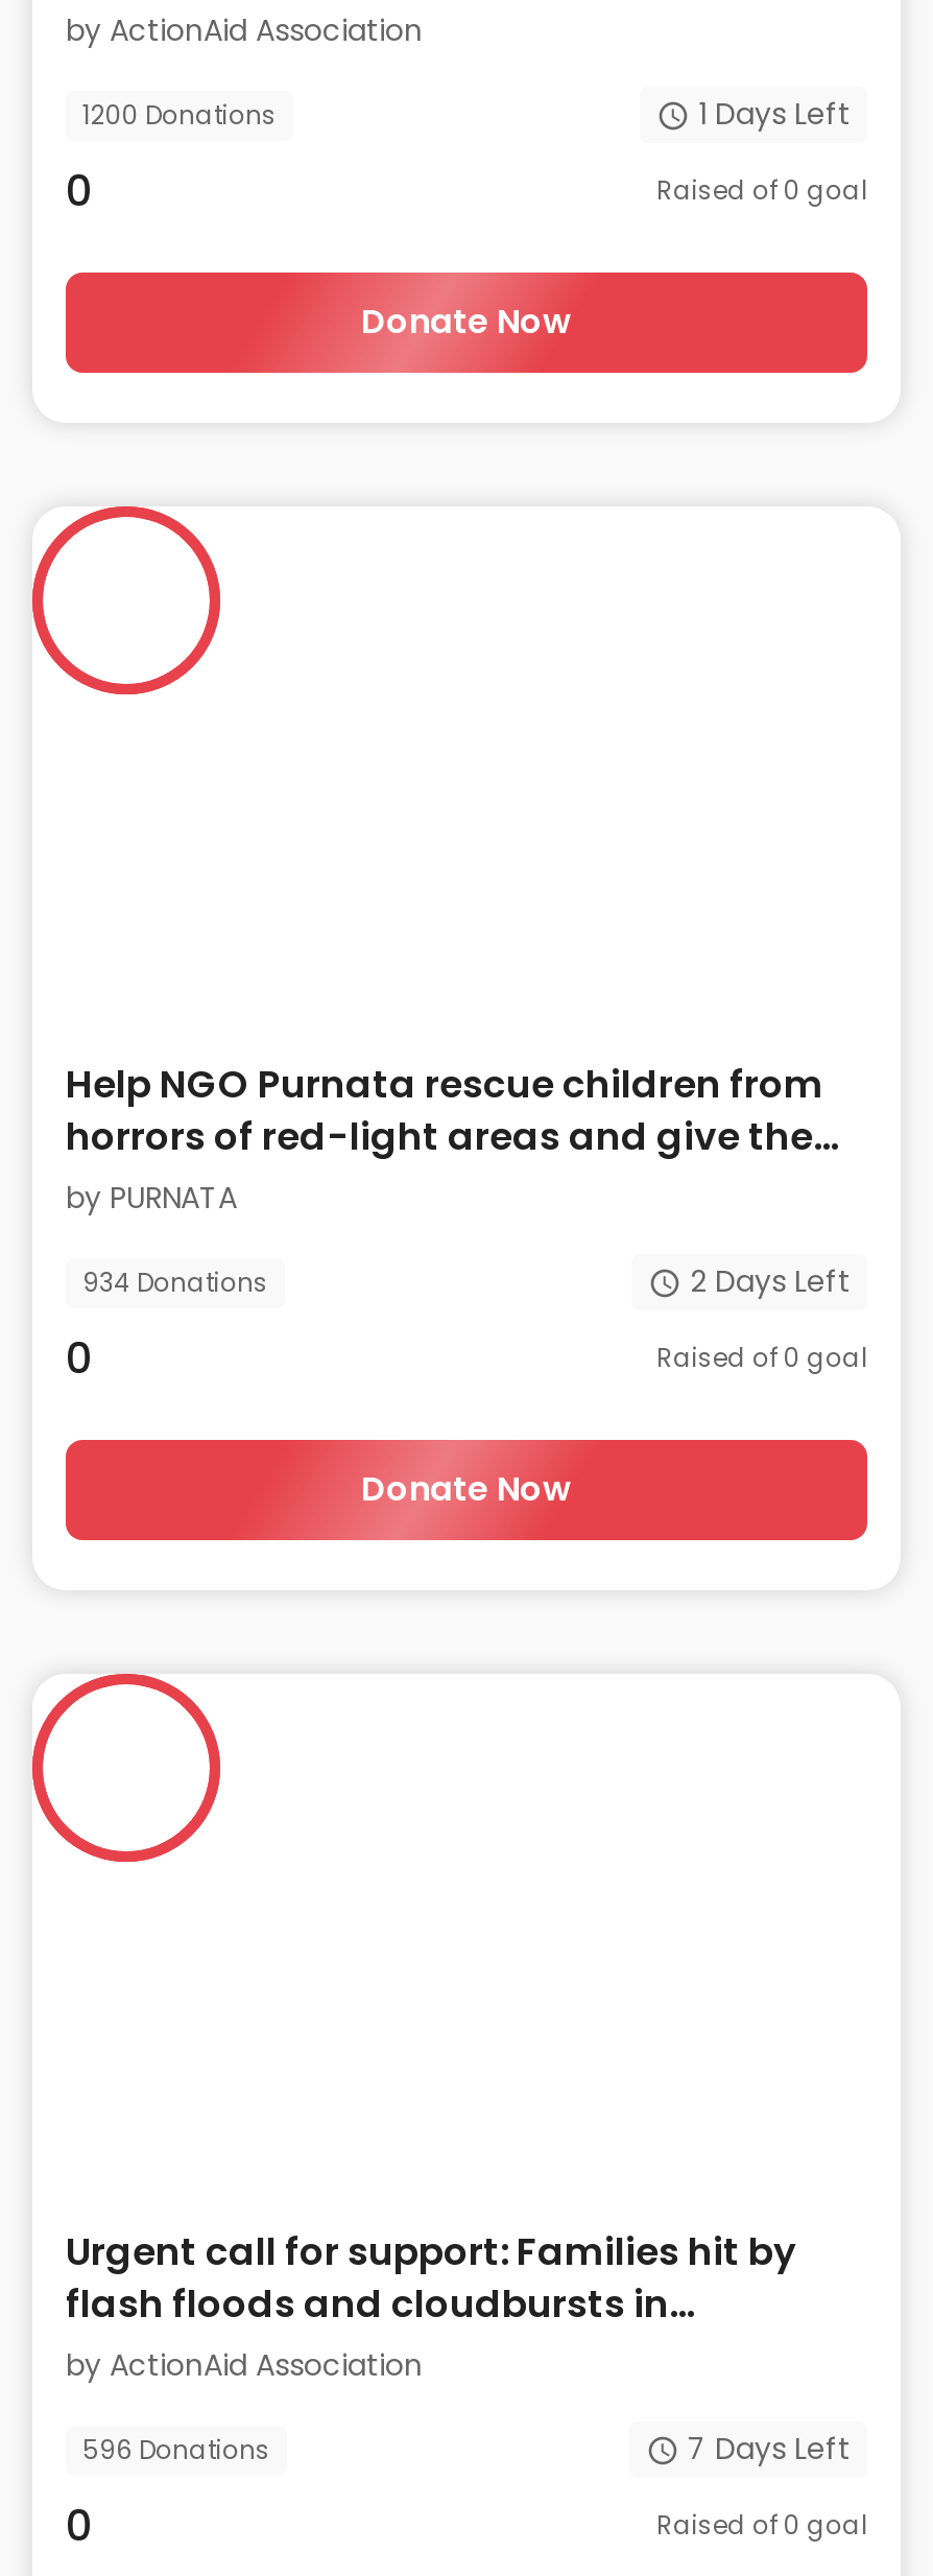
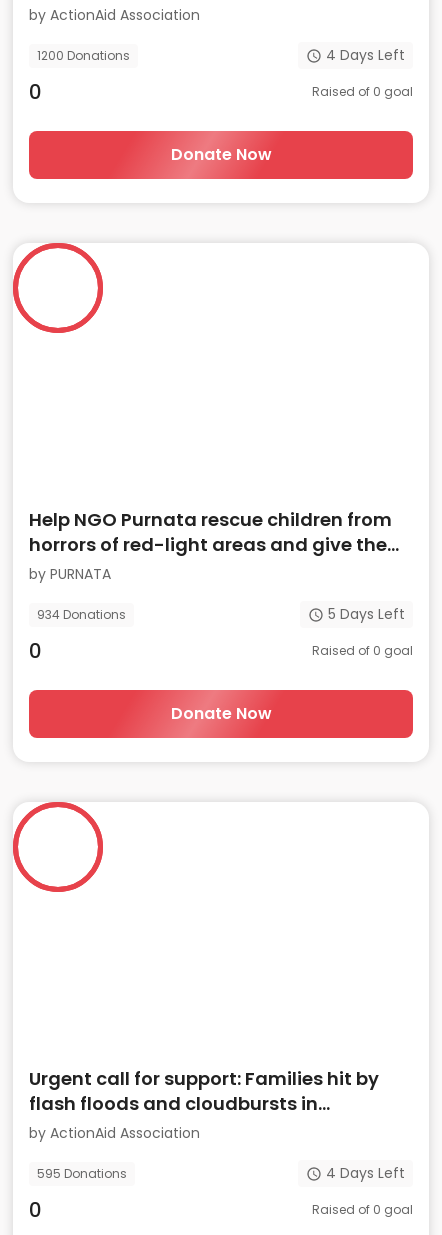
[698,93,851,135] 1 Days Left -> [326,45,405,65] 4 Days Left
[690,1260,851,1302] 2 Days Left -> [328,604,405,624] 5 Days Left
[82,2431,270,2466] 596 Donations -> [37,1164,127,1181] 595 Donations
[688,2428,851,2469] 7 Days Left -> [326,1163,405,1183] 4 Days Left

